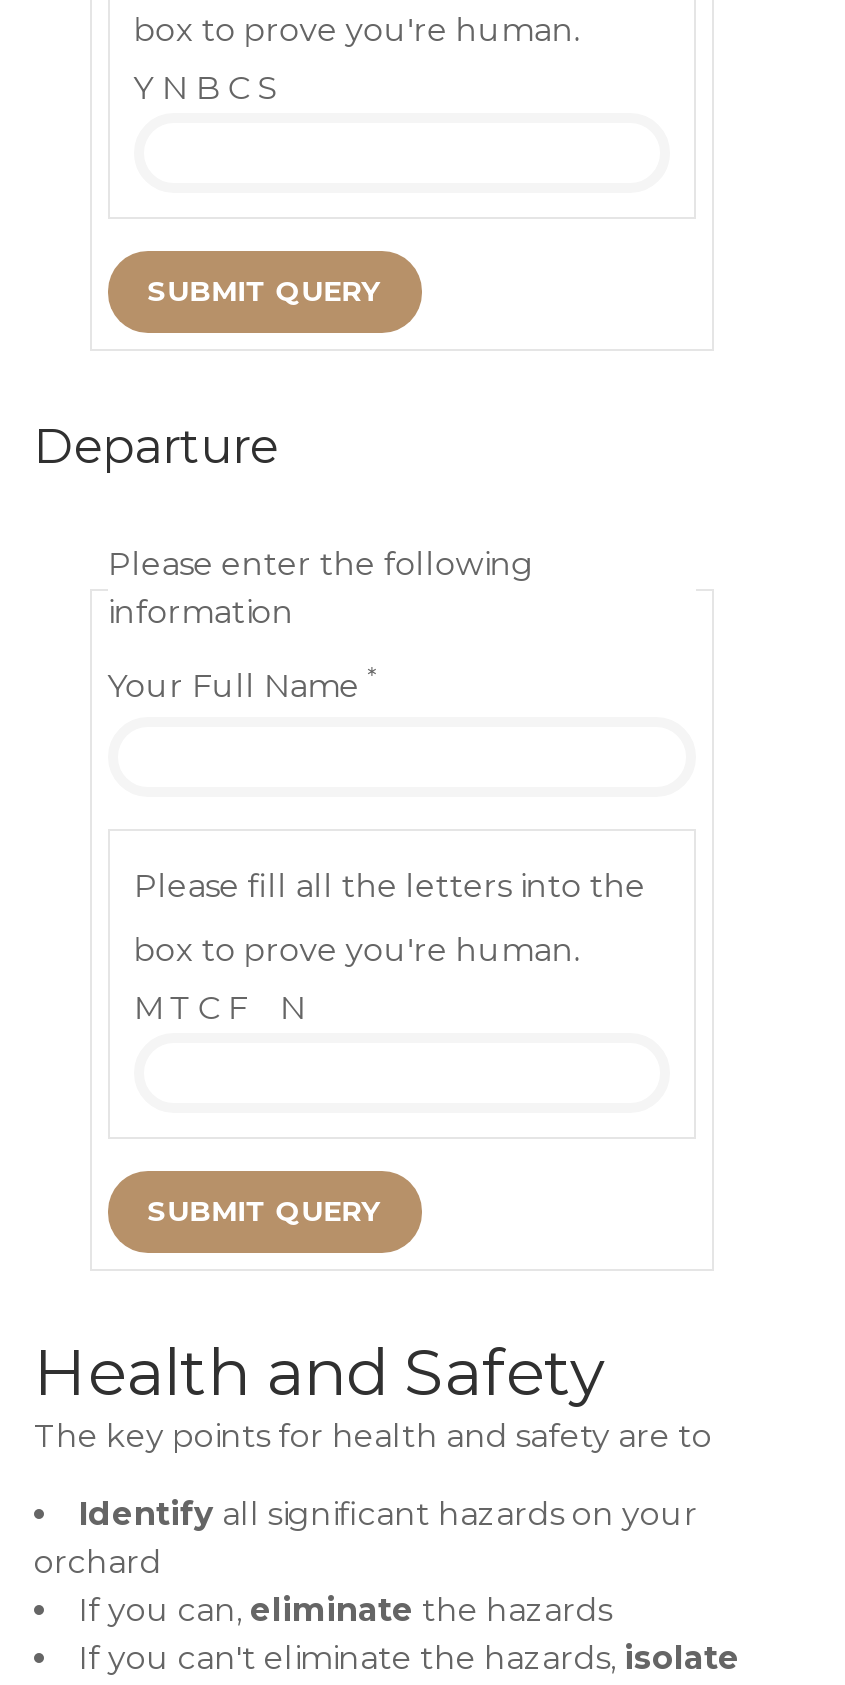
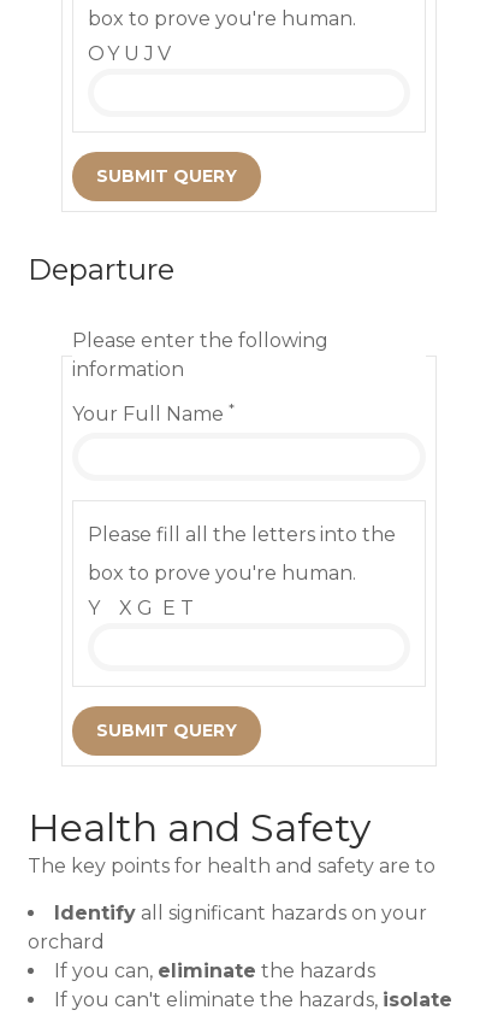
[134,69,278,107] Y N B C S -> [88,42,171,65] O Y U J V
[134,989,306,1027] M T C F N -> [88,596,193,619] Y X G E T

